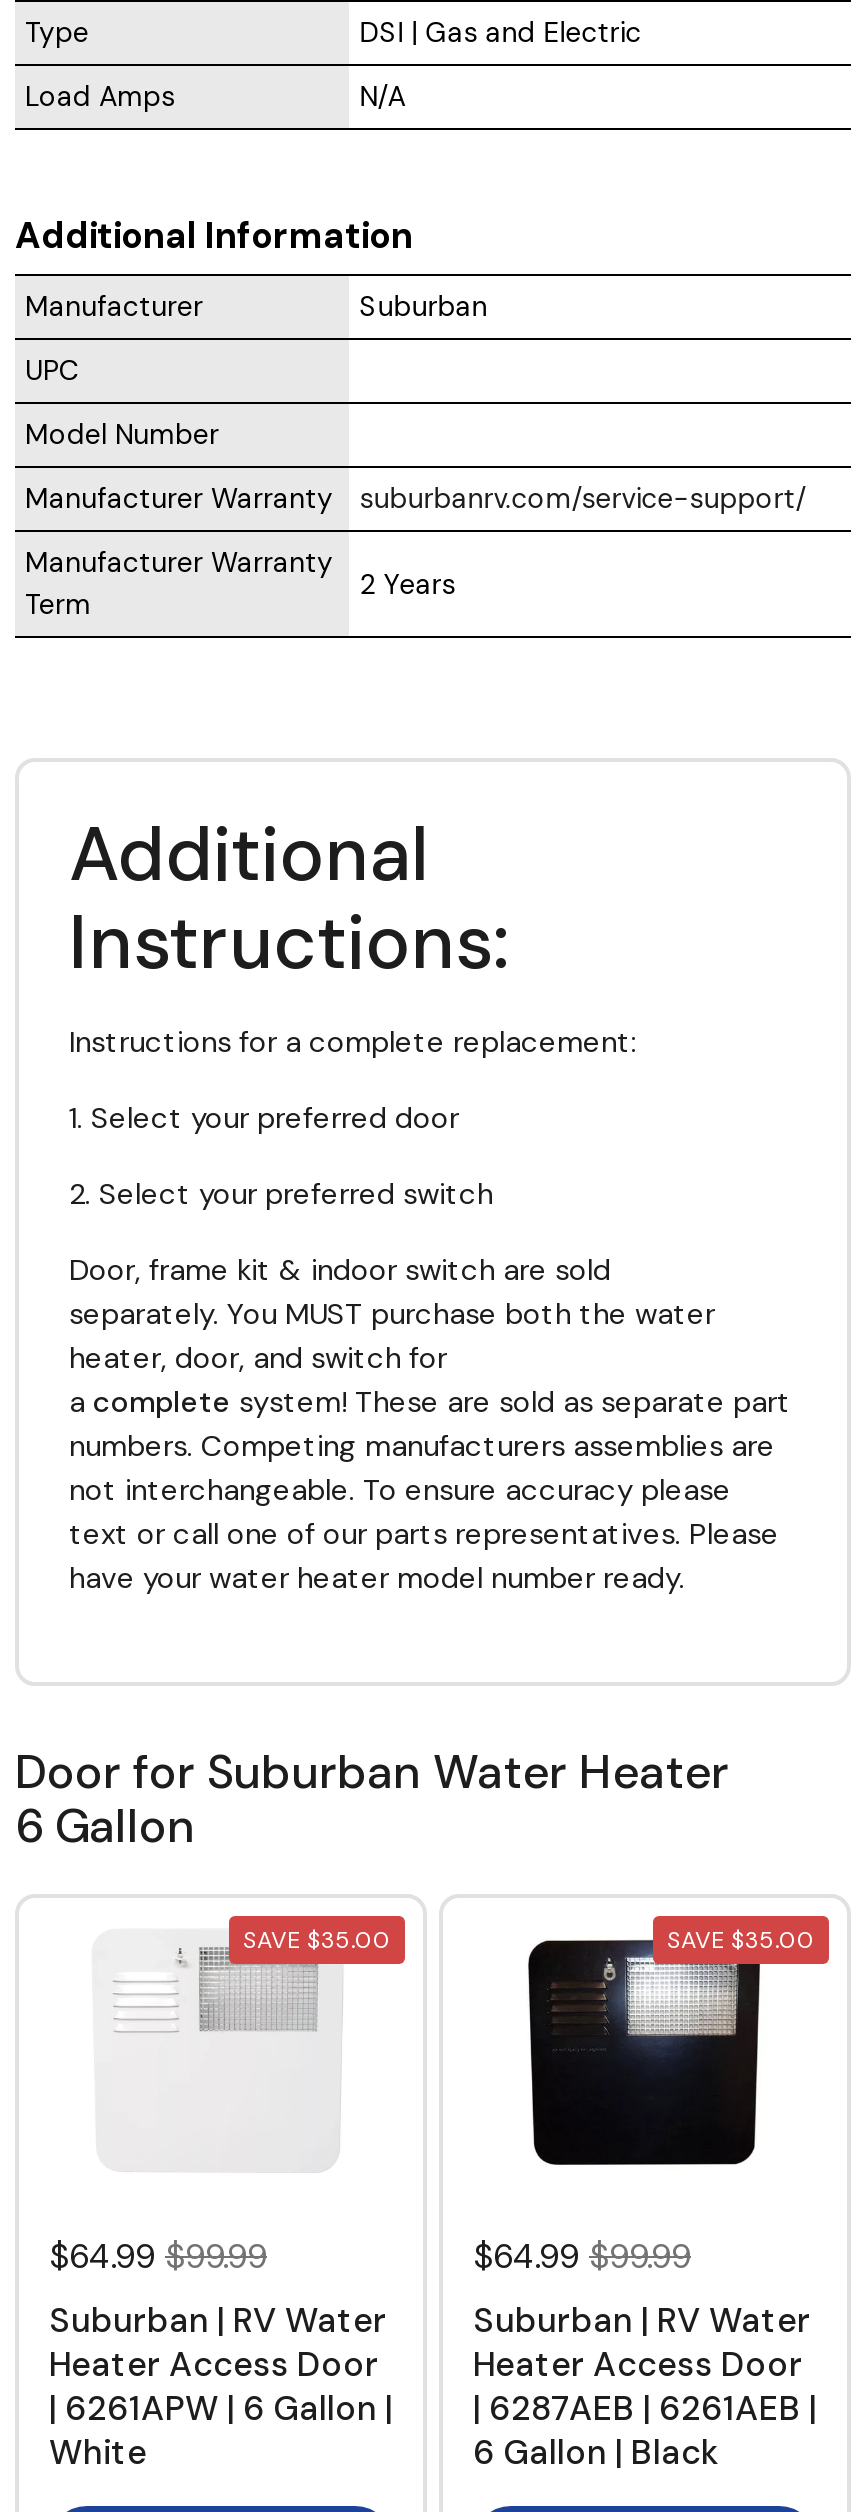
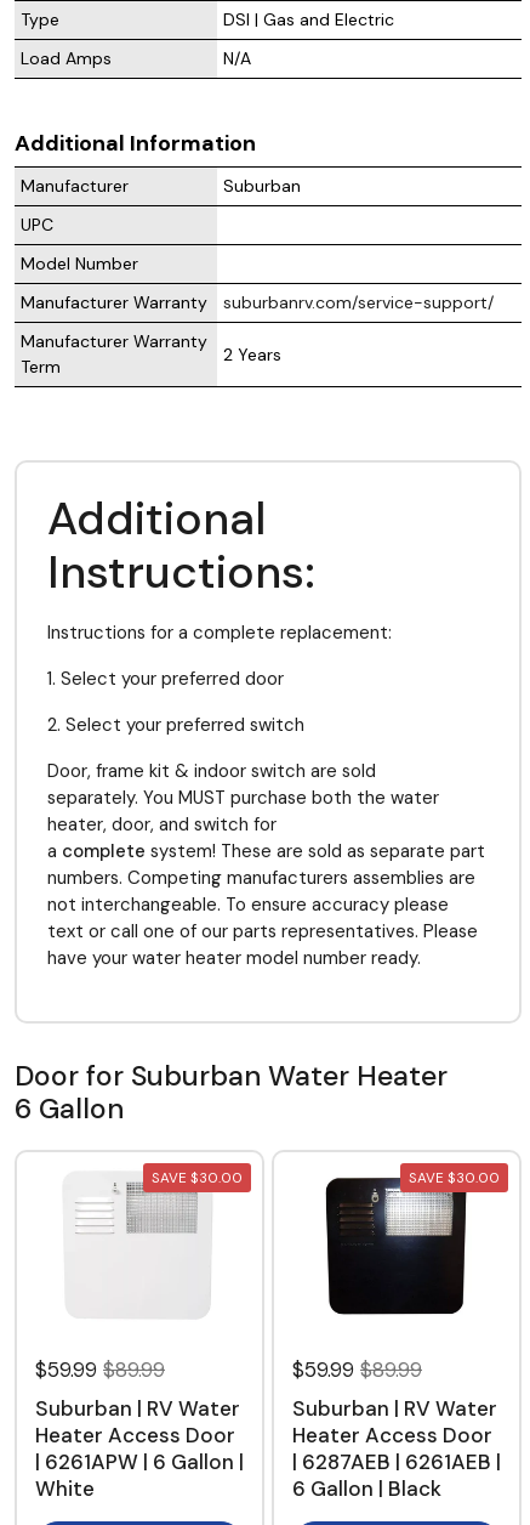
[243,1925,391,1957] SAVE $35.00 -> [152,1169,243,1188] SAVE $30.00
[667,1925,815,1957] SAVE $35.00 -> [409,1169,500,1188] SAVE $30.00
[49,2234,267,2278] $64.99 $99.99 -> [35,1356,165,1383] $59.99 $89.99
[473,2234,691,2278] $64.99 $99.99 -> [292,1356,422,1383] $59.99 $89.99

